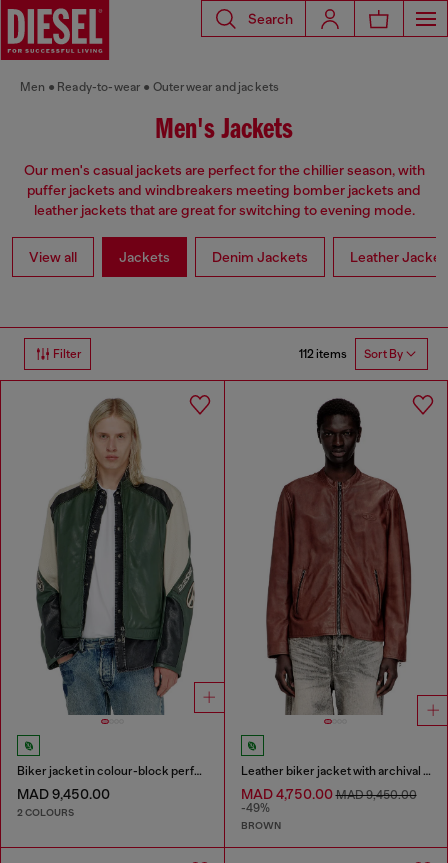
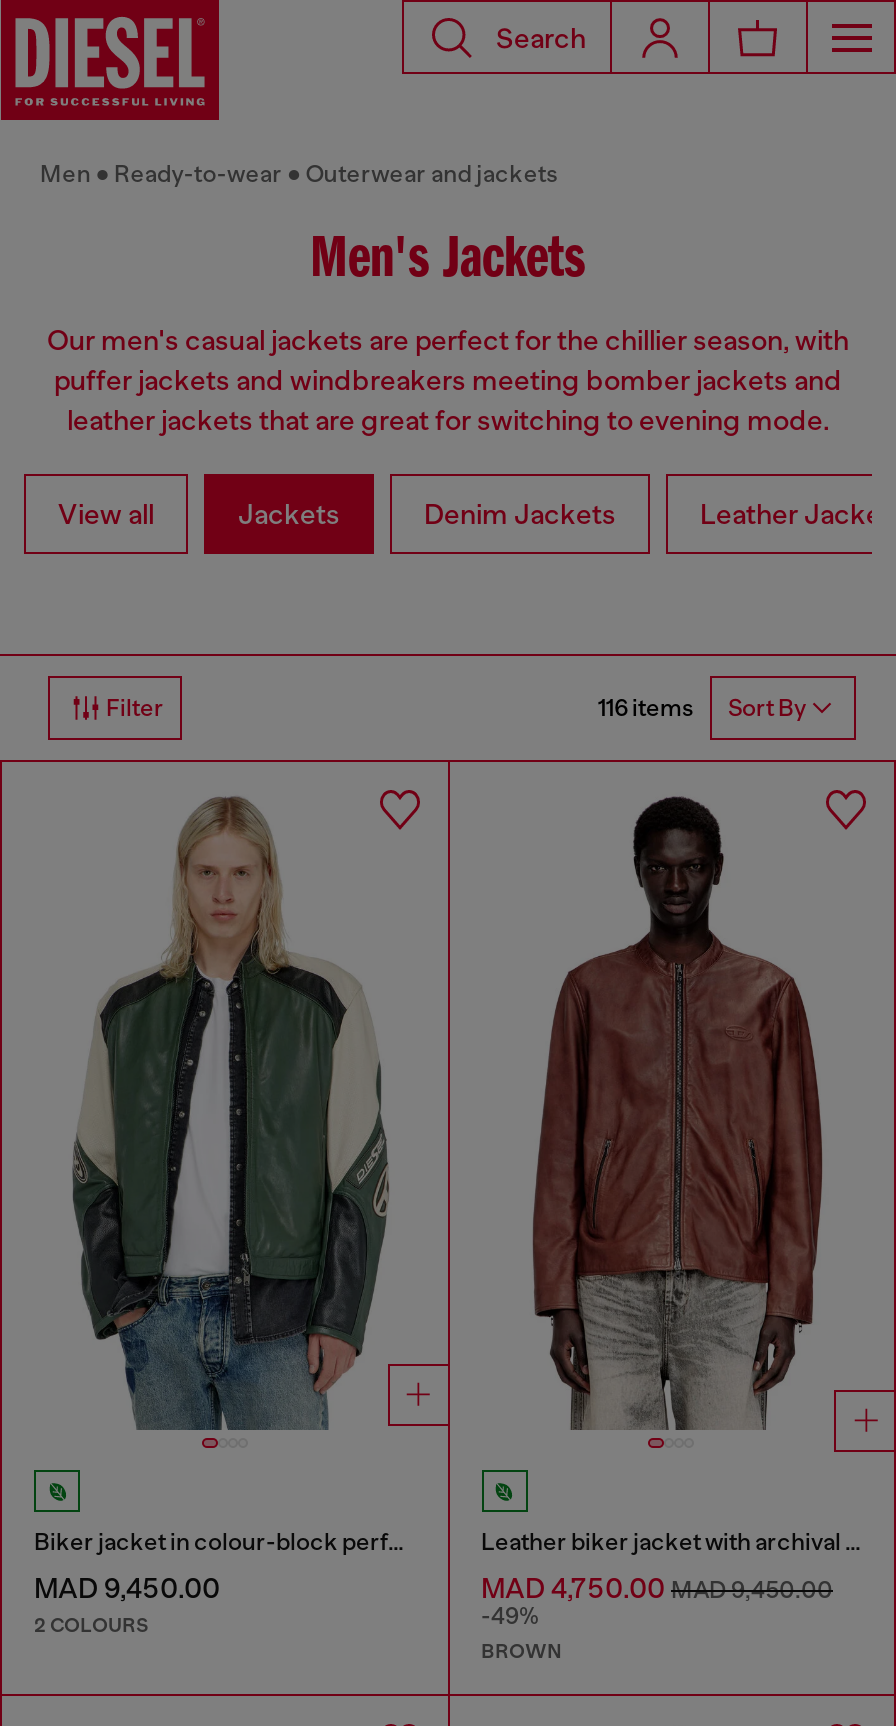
[299,347,403,361] 112 items Sort By -> [598,694,806,723] 116 items Sort By

